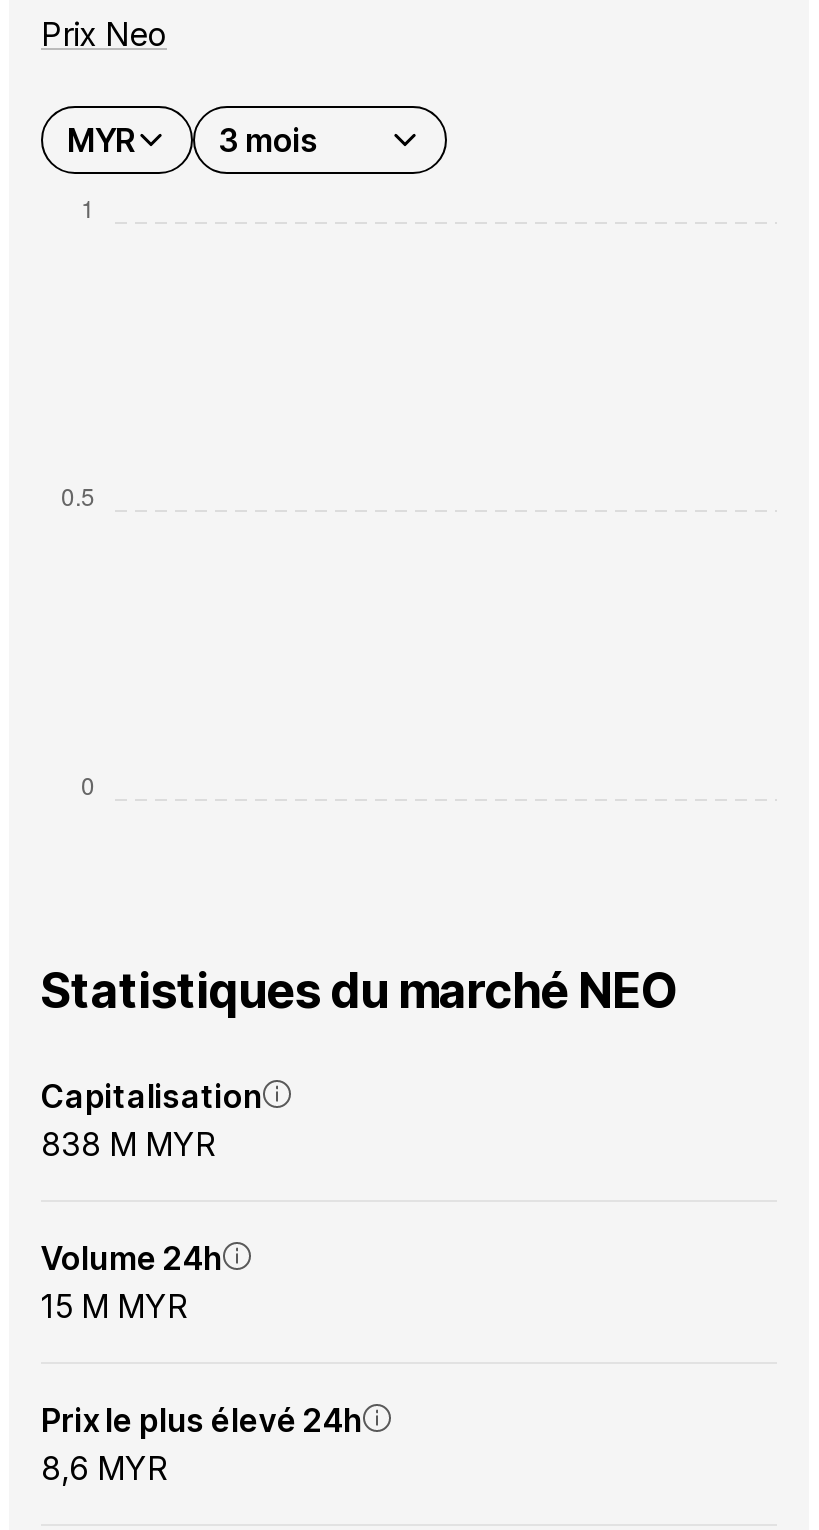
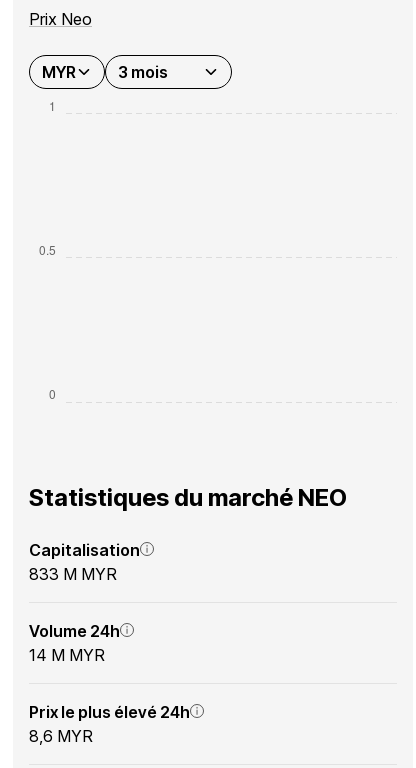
[41,1124,217,1164] 838 M MYR -> [29,564,117,584] 833 M MYR
[41,1286,189,1326] 15 M MYR -> [29,645,105,665] 14 M MYR

